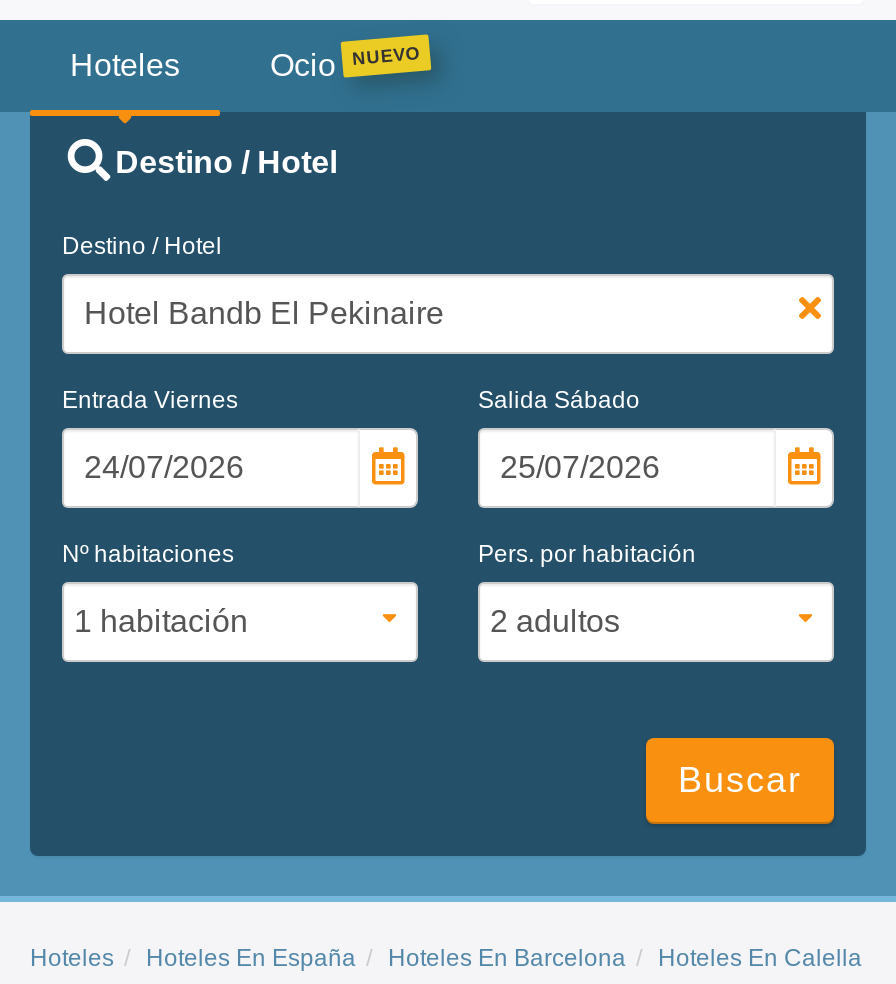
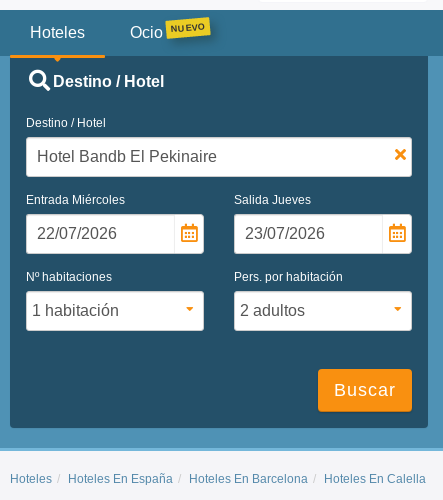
[62,385,238,413] Entrada Viernes -> [26,193,125,207] Entrada Miércoles
[478,385,640,413] Salida Sábado -> [234,193,311,207] Salida Jueves

